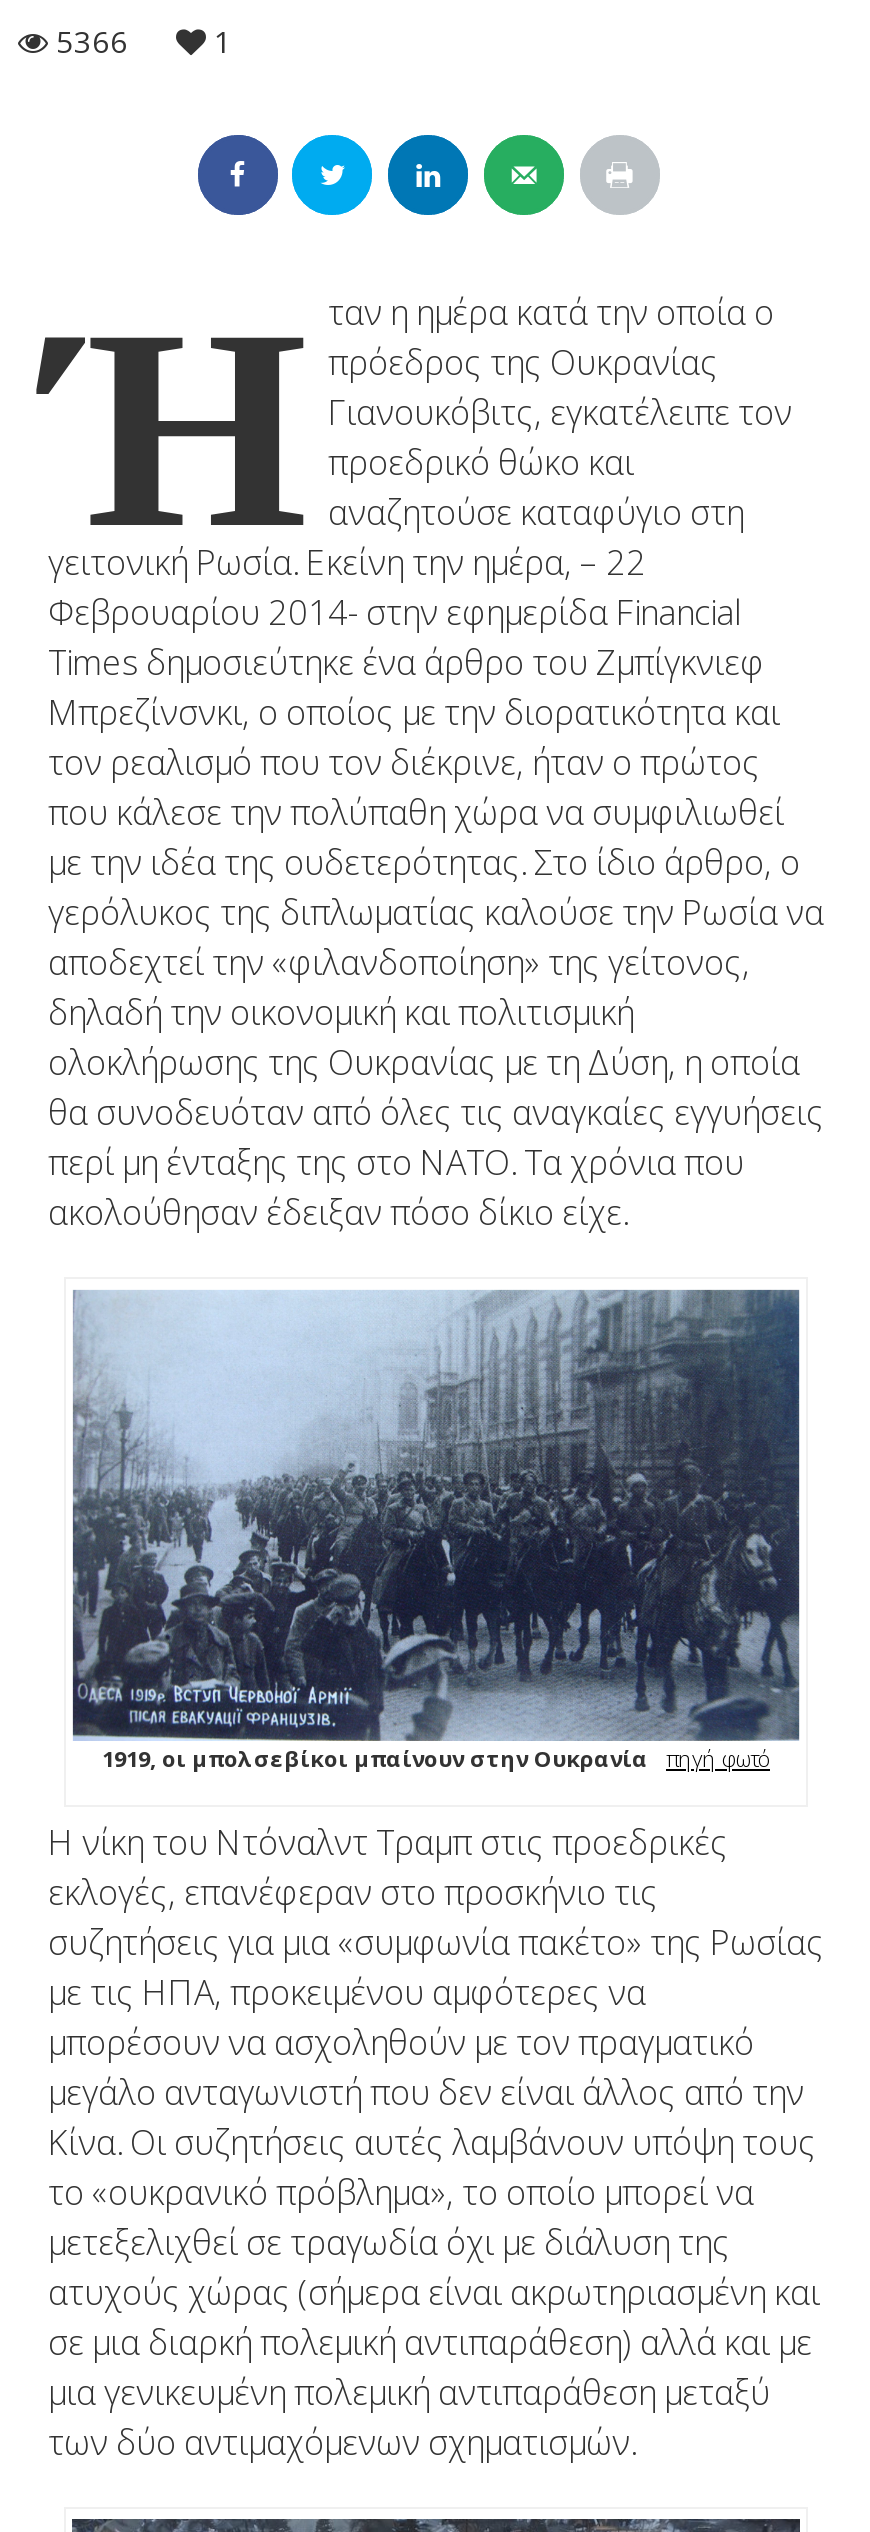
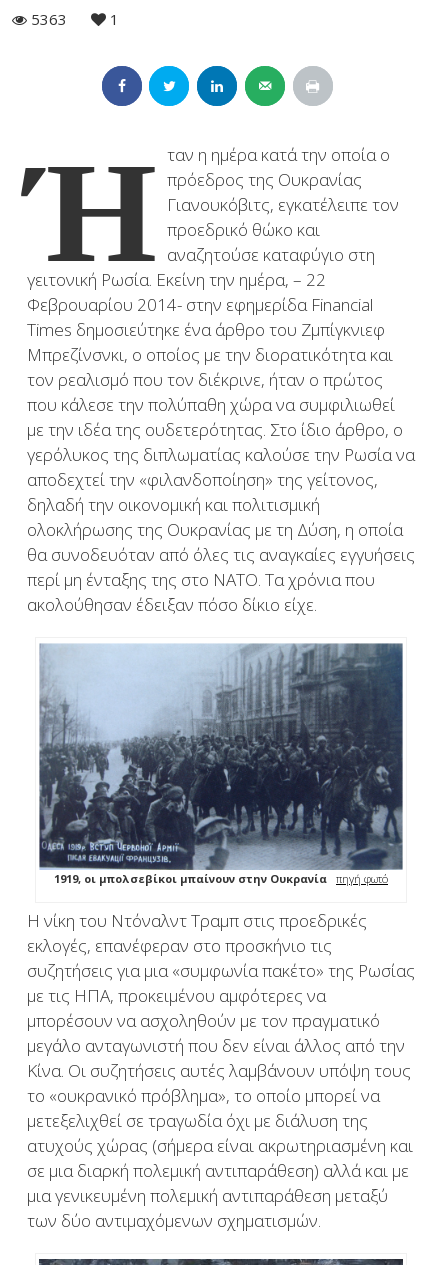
[48,20,232,60] 5366 1 -> [27,8,119,28] 5363 1

